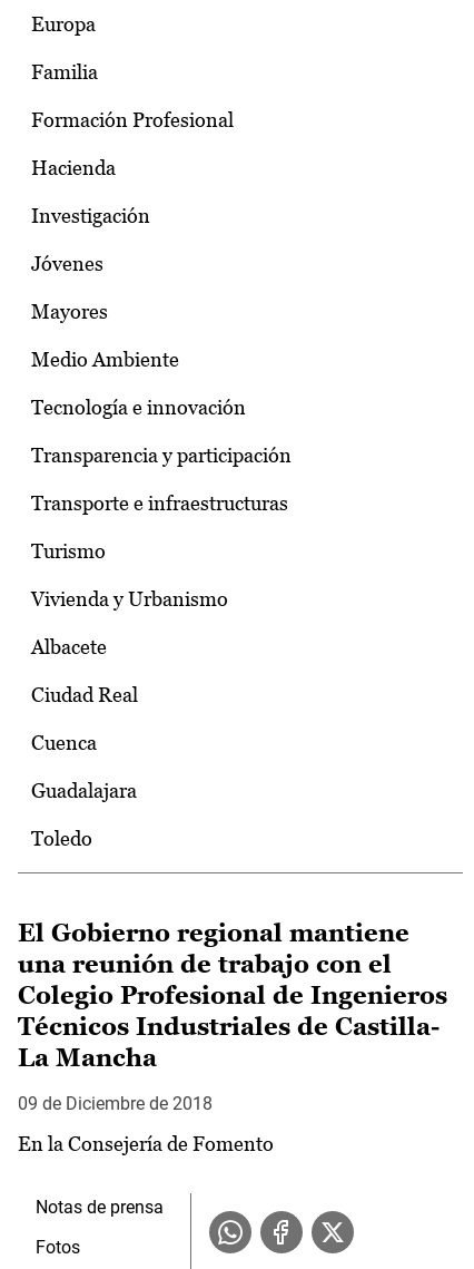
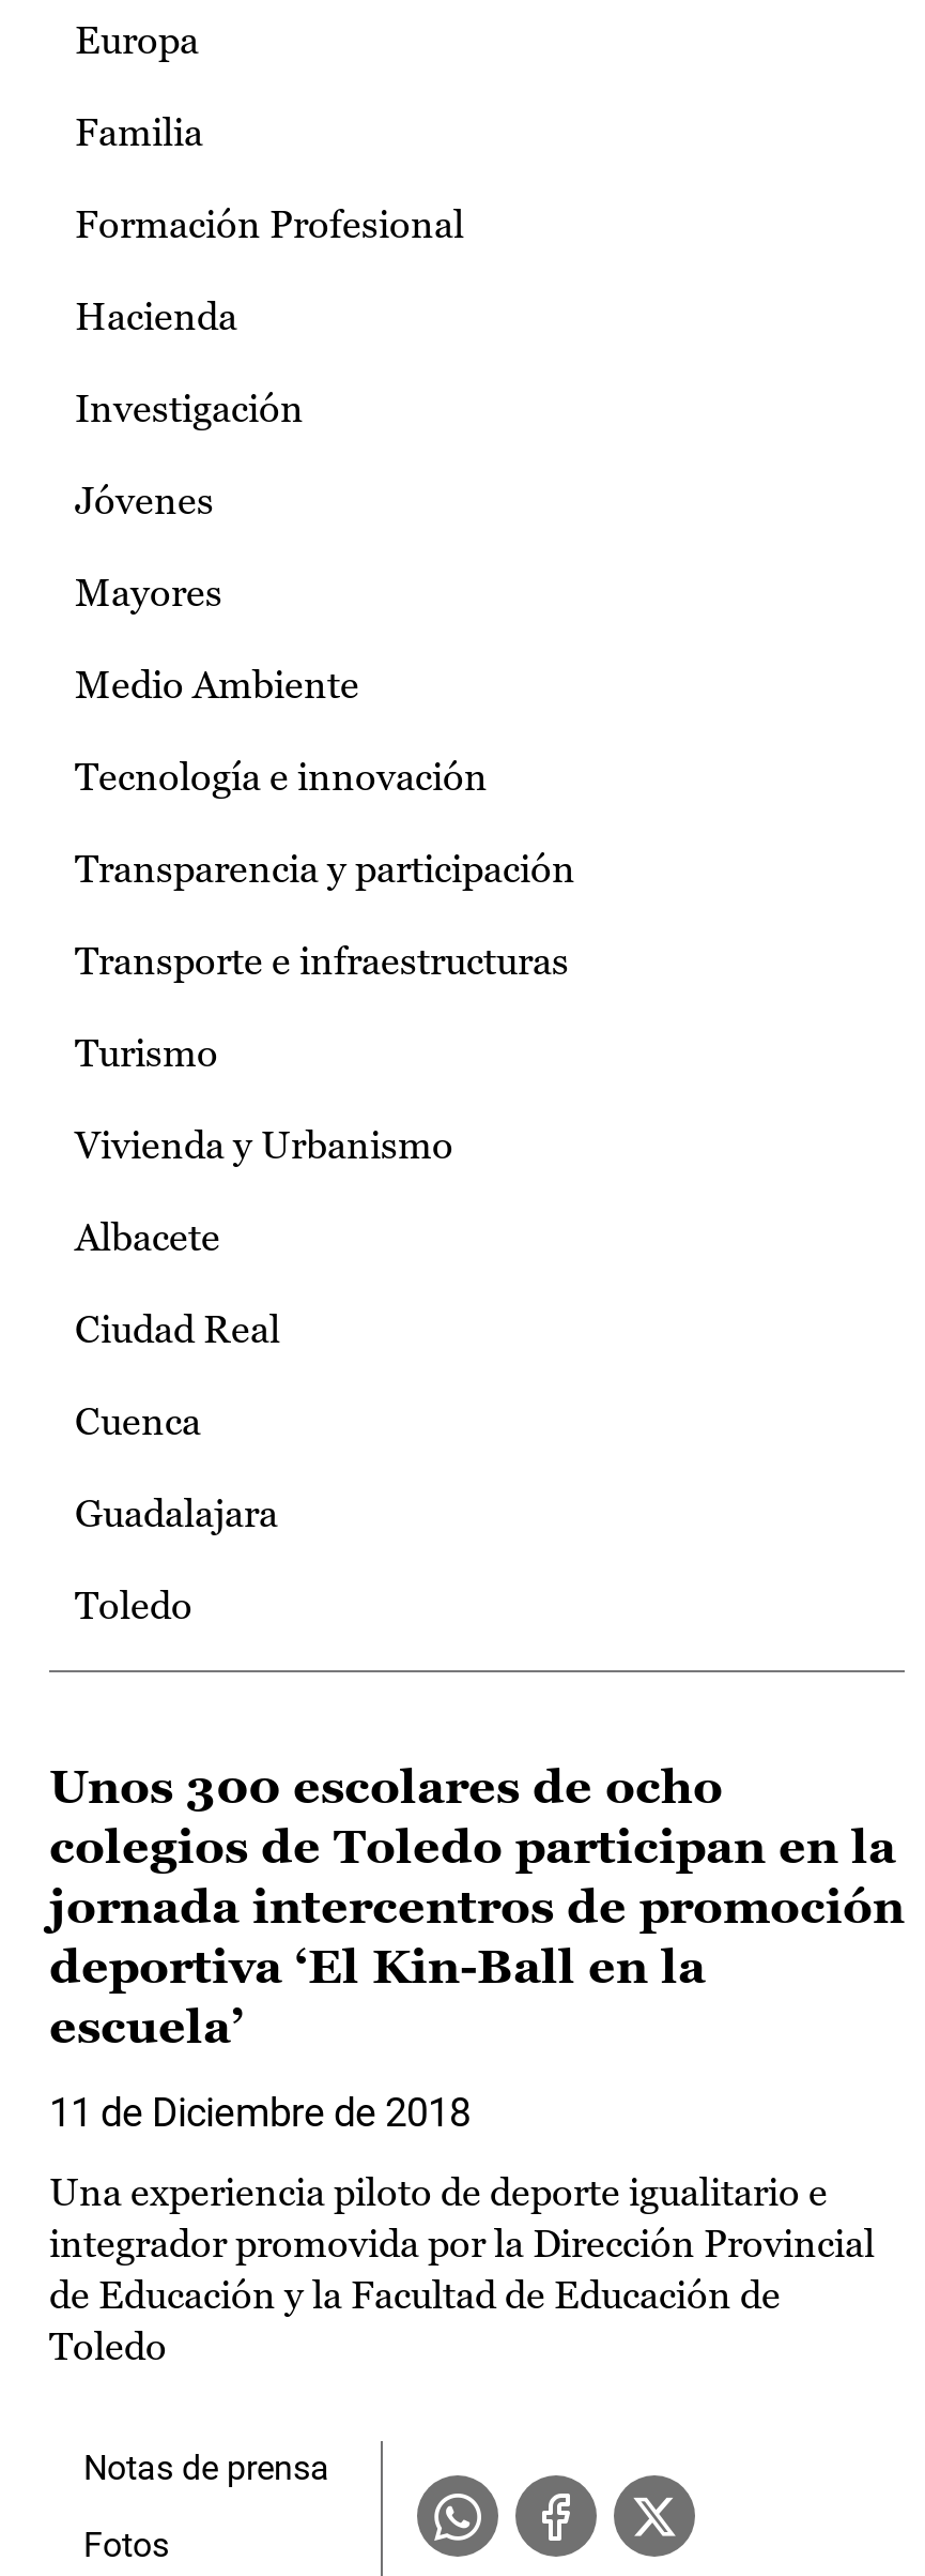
[18,919,447,1072] El Gobierno regional mantiene | una reunión de trabajo con el | Colegio Profesional de Ingenieros | Técnicos Industriales de Castilla- | La Mancha -> [49,1760,905,2054] Unos 300 escolares de ocho | colegios de Toledo participan en la | jornada intercentros de promoción | deportiva ‘El Kin-Ball en la | escuela’
[18,1093,213,1114] 09 de Diciembre de 2018 -> [49,2090,471,2135] 11 de Diciembre de 2018
[18,1132,274,1155] En la Consejería de Fomento -> [49,2169,875,2369] Una experiencia piloto de deporte igualitario e | integrador promovida por la Dirección Provincial | de Educación y la Facultad de Educación de | Toledo

